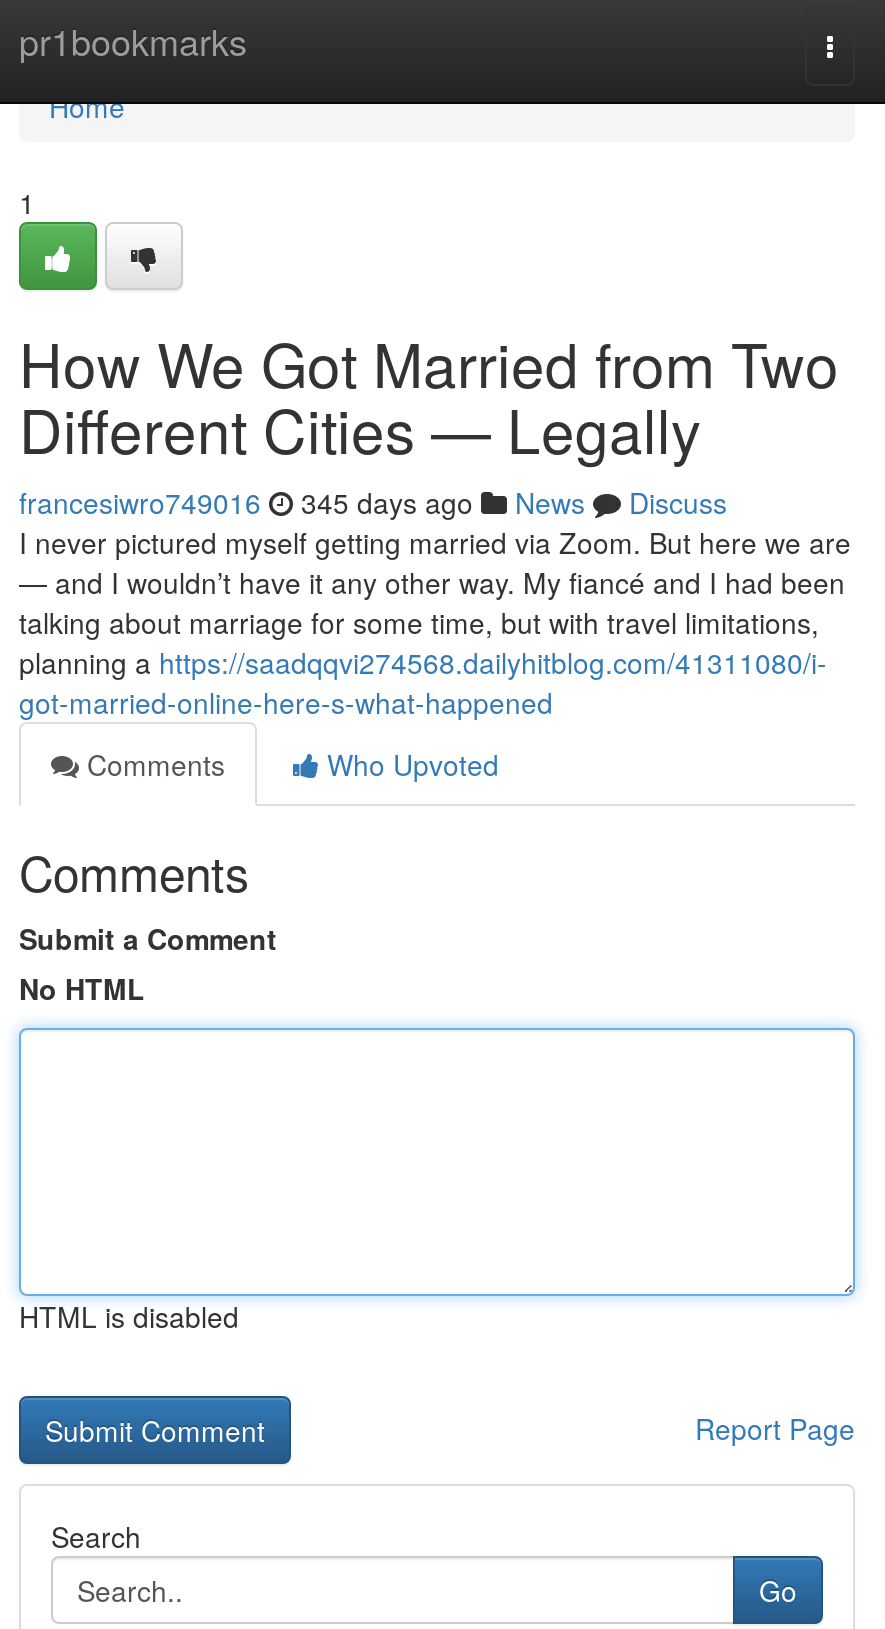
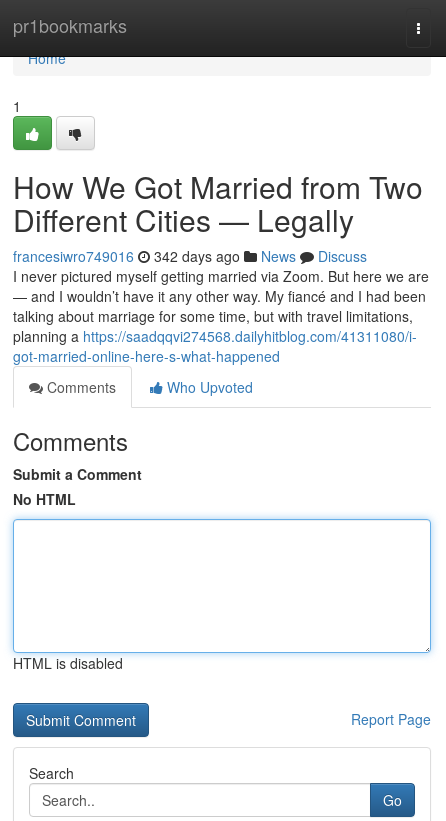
[19,482,727,522] francesiwro749016 345 days ago News Discuss -> [13,246,367,266] francesiwro749016 342 days ago News Discuss

